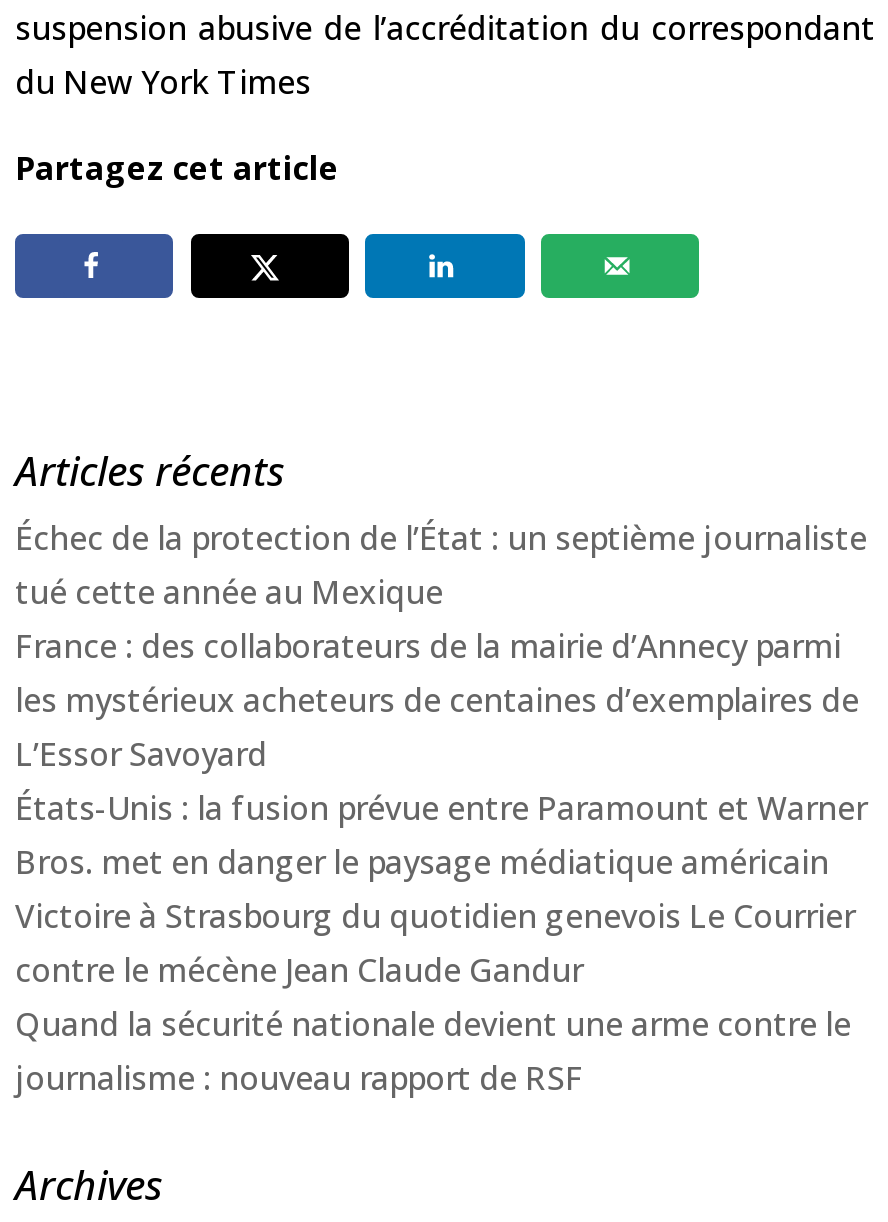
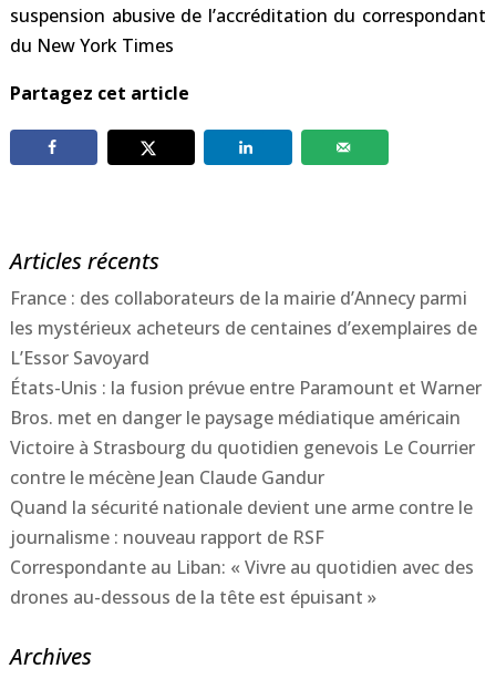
[15,516,867,614] Échec de la protection de l’État : un septième journaliste | tué cette année au Mexique -> none
moved [15,624,867,1100] -> [10,286,482,549]: France : des collaborateurs de la mairie d’Annecy parmi | les mystérieux acheteurs de centaines d’exemplaires de | L’Essor Savoyard | ... | Quand la sécurité nationale devient une arme contre le | journalisme : nouveau rapport de RSF
none -> [10,555,474,609] Correspondante au Liban: « Vivre au quotidien avec des | drones au-dessous de la tête est épuisant »

